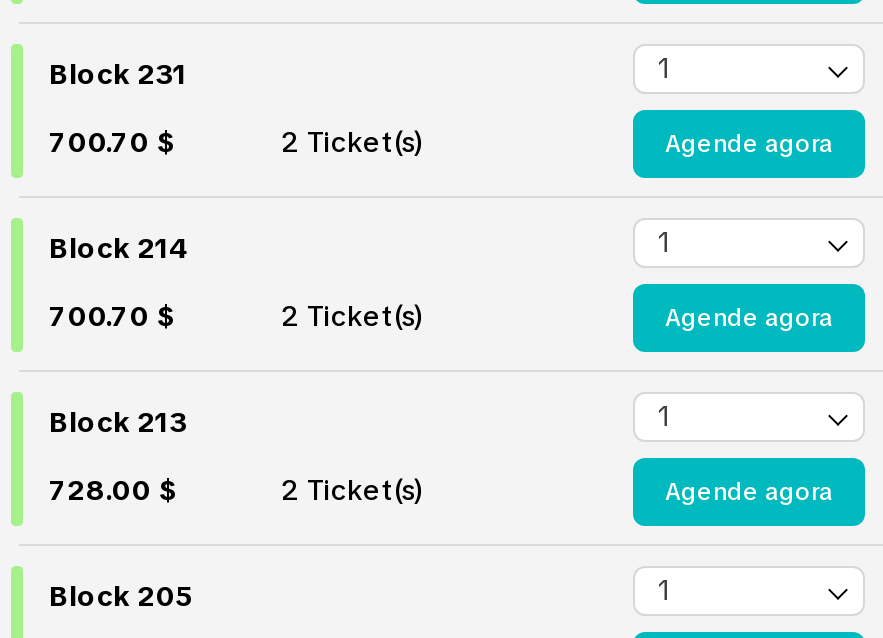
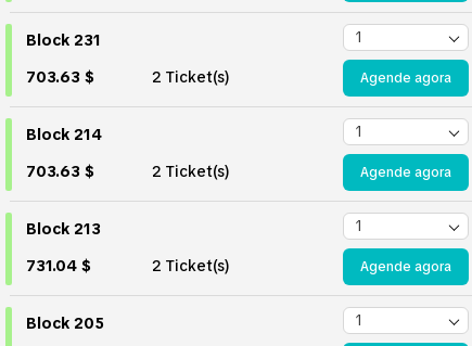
[49,123,175,159] 700.70 $ -> [26,67,94,86] 703.63 $
[49,297,175,333] 700.70 $ -> [26,161,94,181] 703.63 $
[49,471,177,507] 728.00 $ -> [26,255,91,275] 731.04 $

